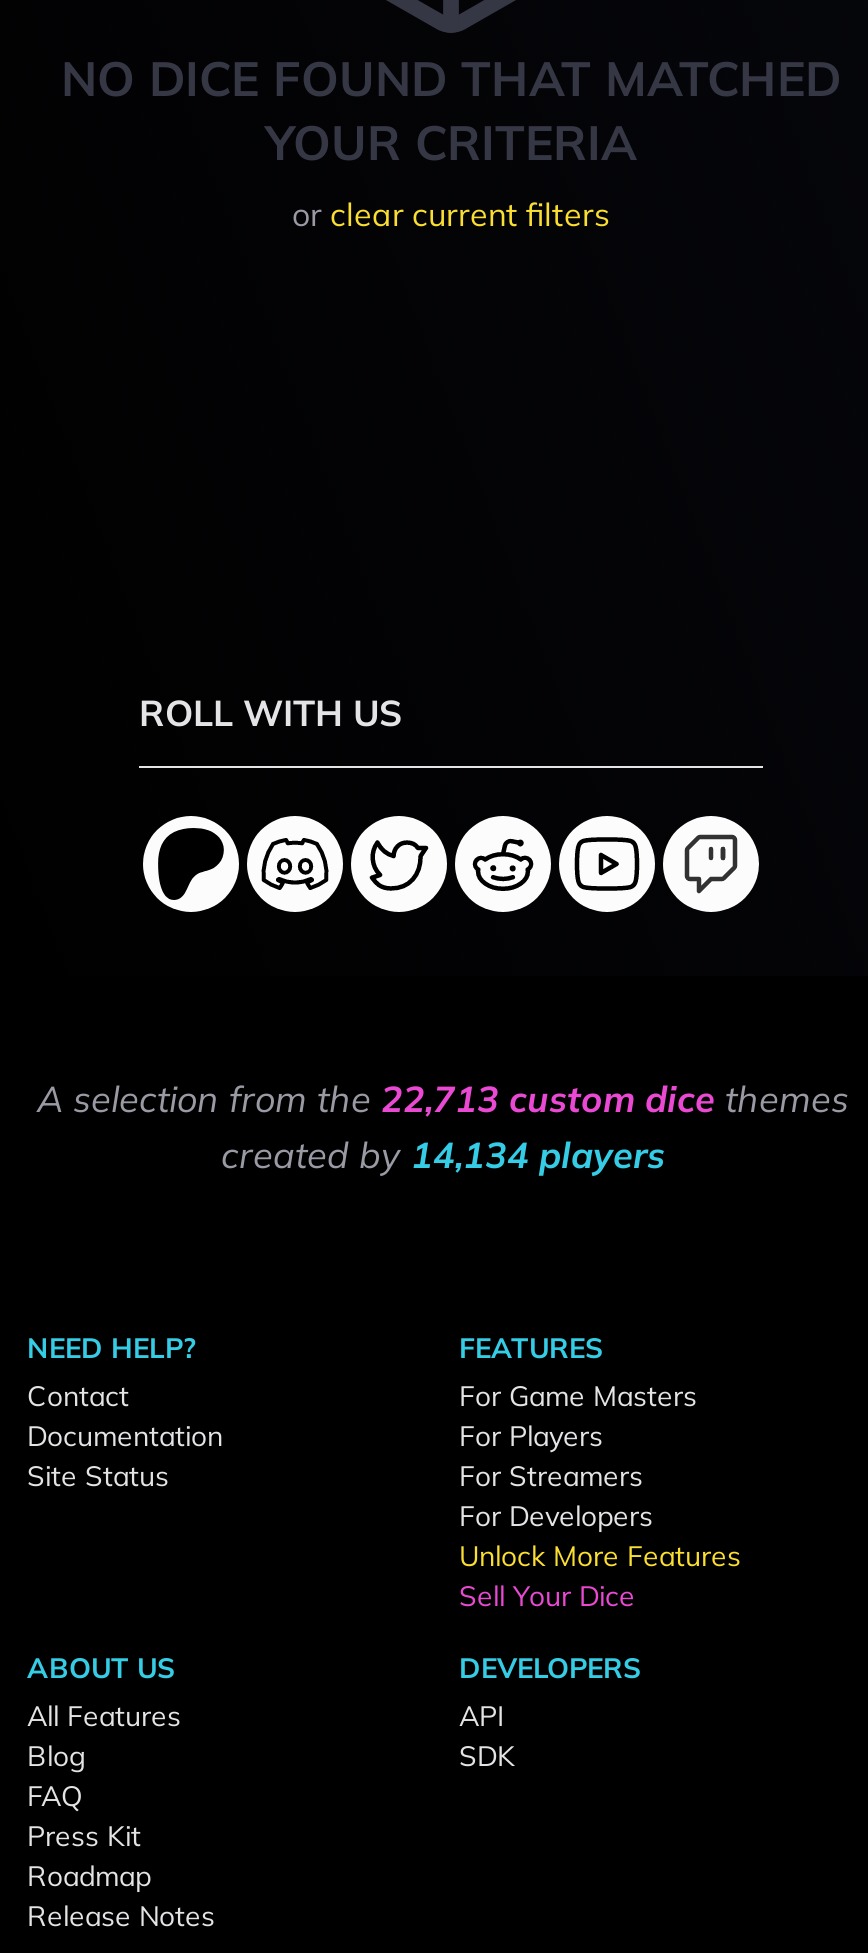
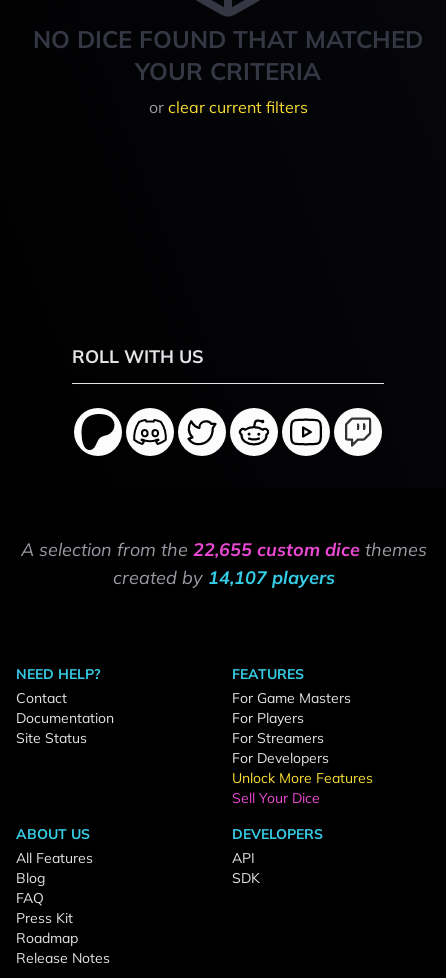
[37,1076,849,1122] A selection from the 22,713 custom dice themes -> [21,538,427,561] A selection from the 22,655 custom dice themes
[221,1132,665,1178] created by 14,134 players -> [113,566,335,589] created by 14,107 players

